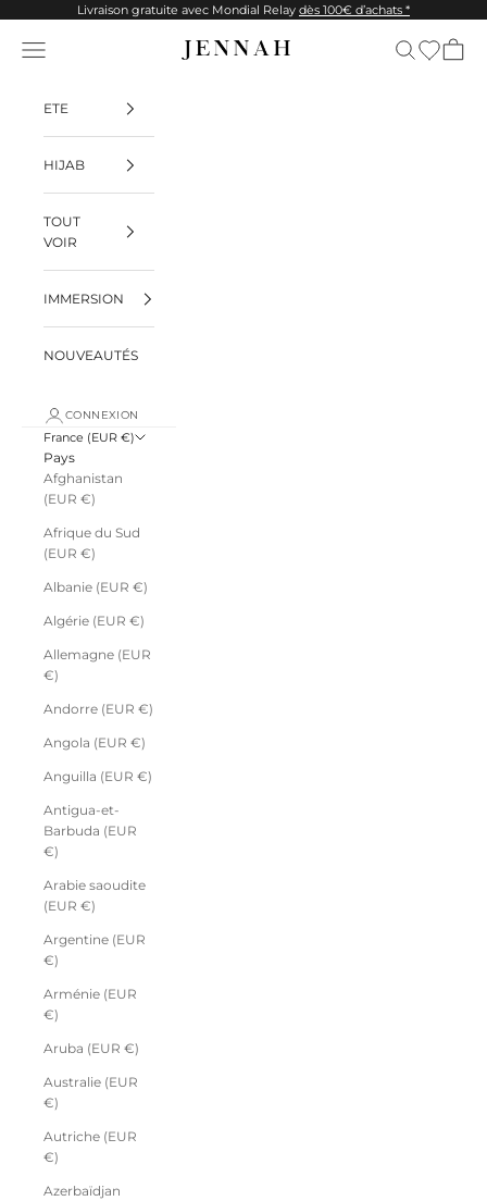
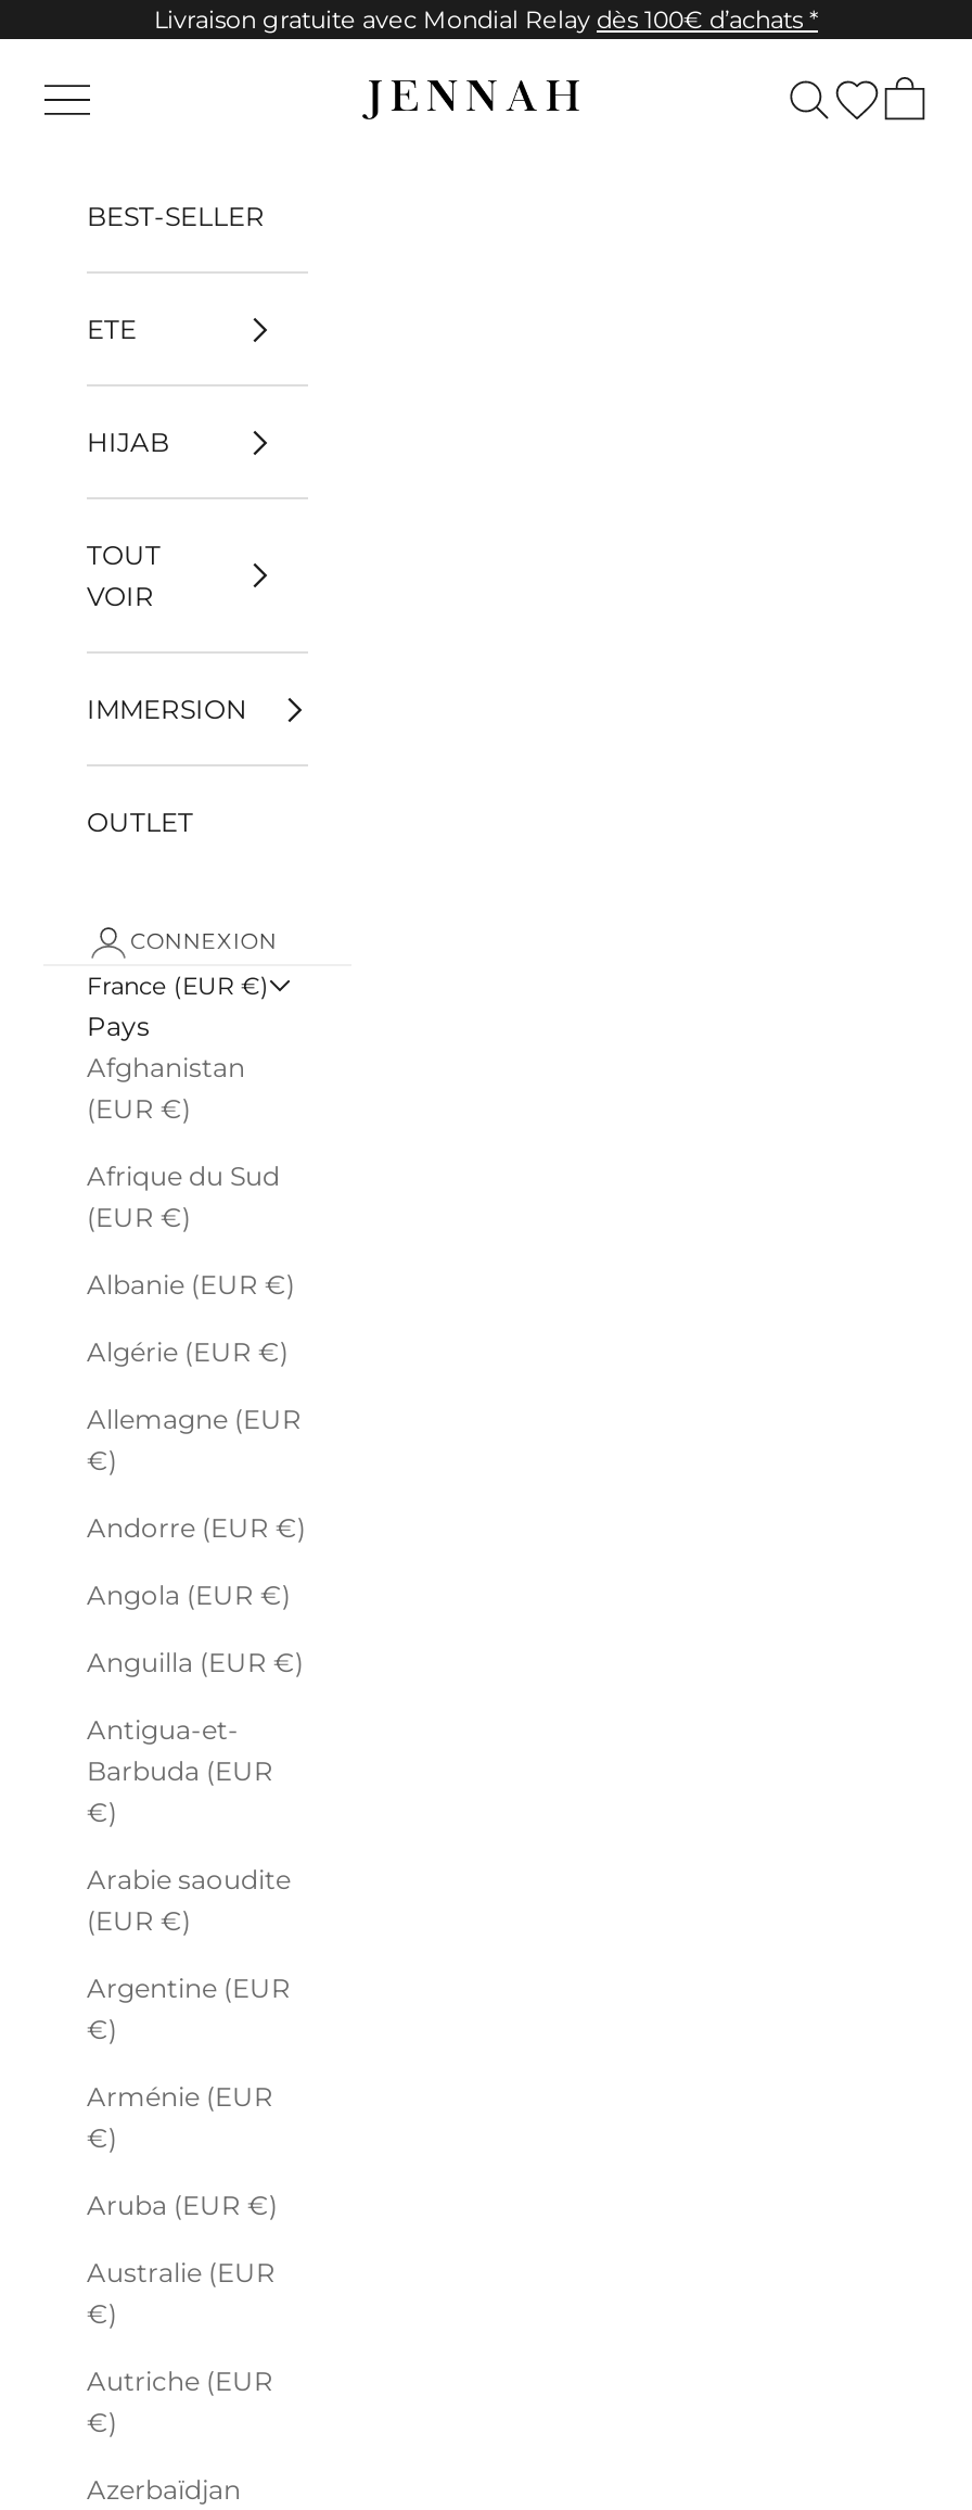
none -> [87,200,265,232] BEST-SELLER
[43,347,138,363] NOUVEAUTÉS -> [87,806,193,838] OUTLET

